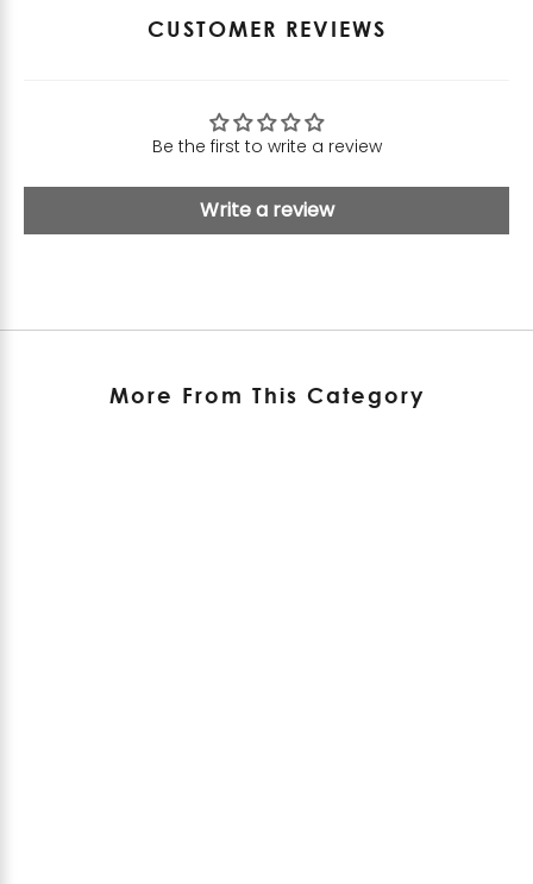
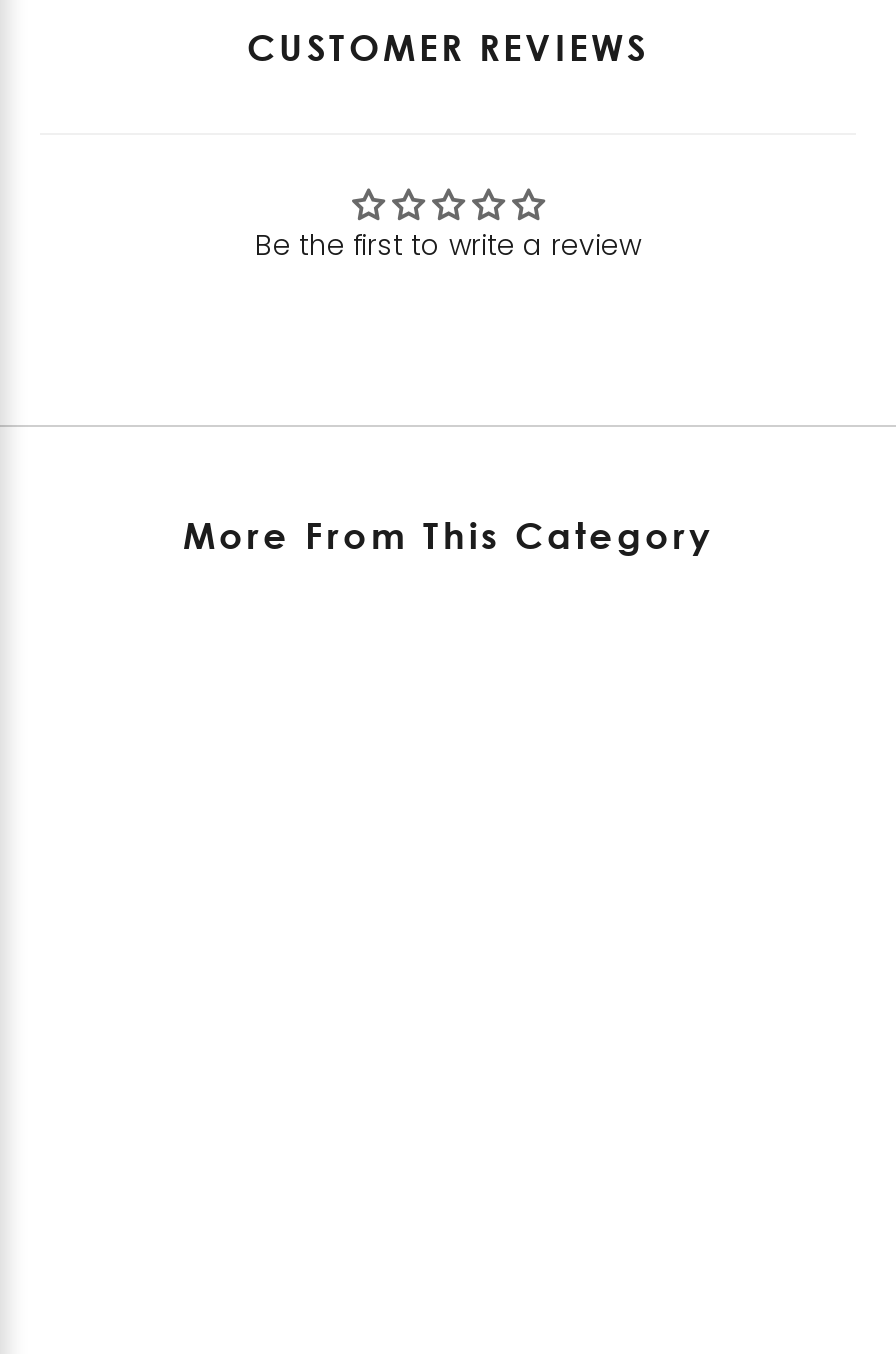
[199,197,334,224] Write a review -> none

